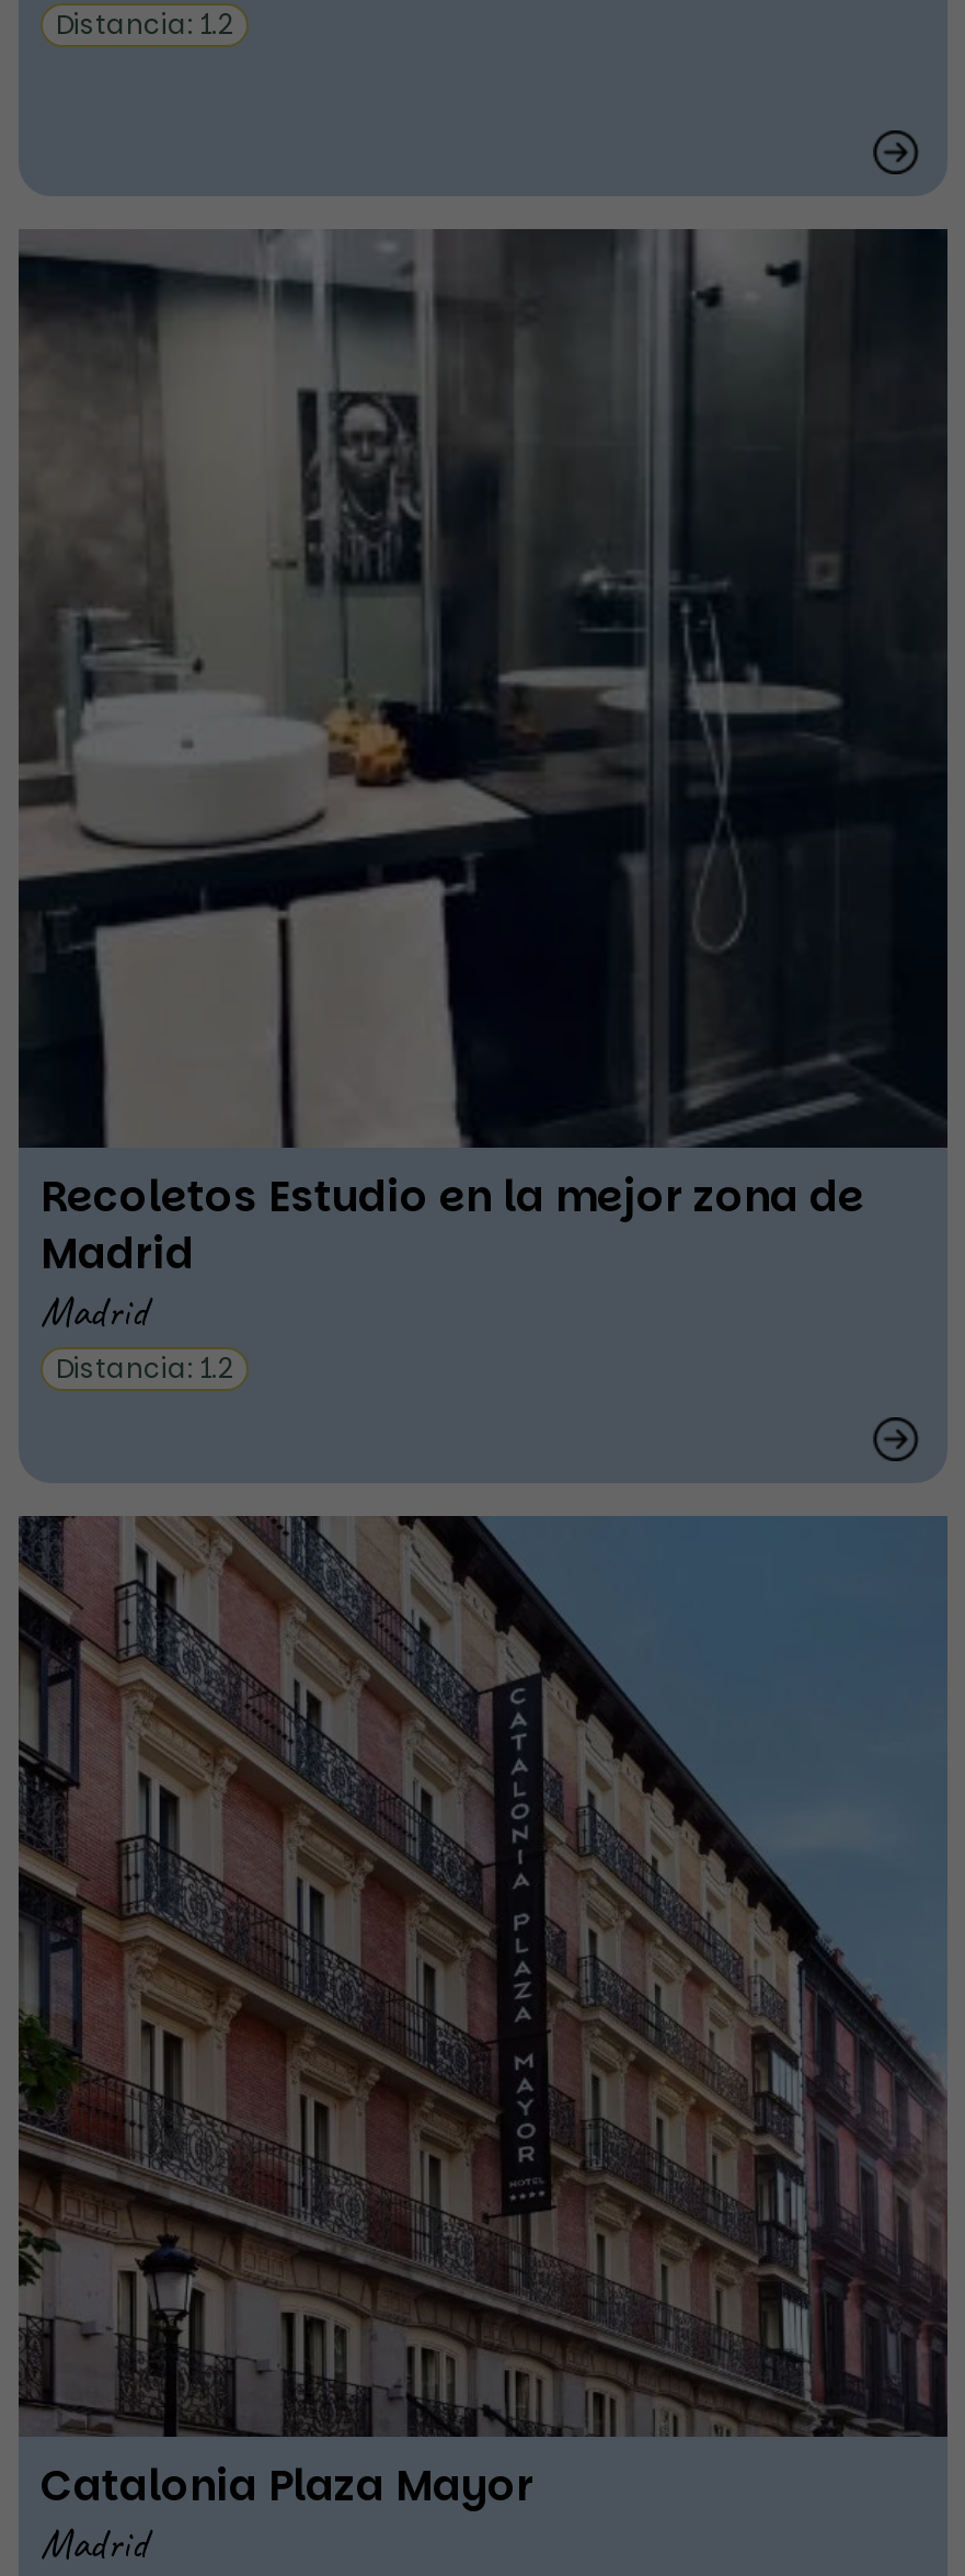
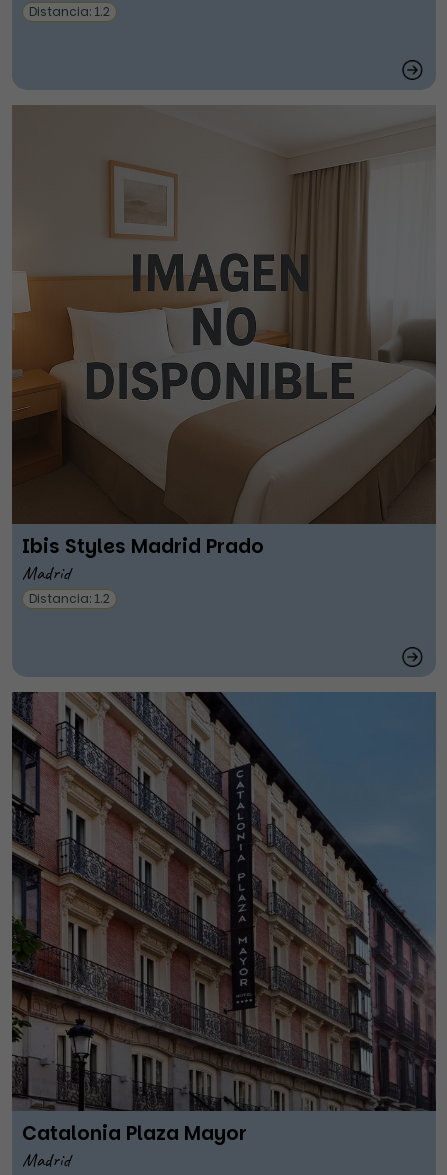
[16,226,950,1284] [image] | Recoletos Estudio en la mejor zona de | Madrid -> [11,104,437,560] [image] | Ibis Styles Madrid Prado
moved [41,1286,233,1387] -> [22,561,110,607]: Madrid | Distancia: 1.2

